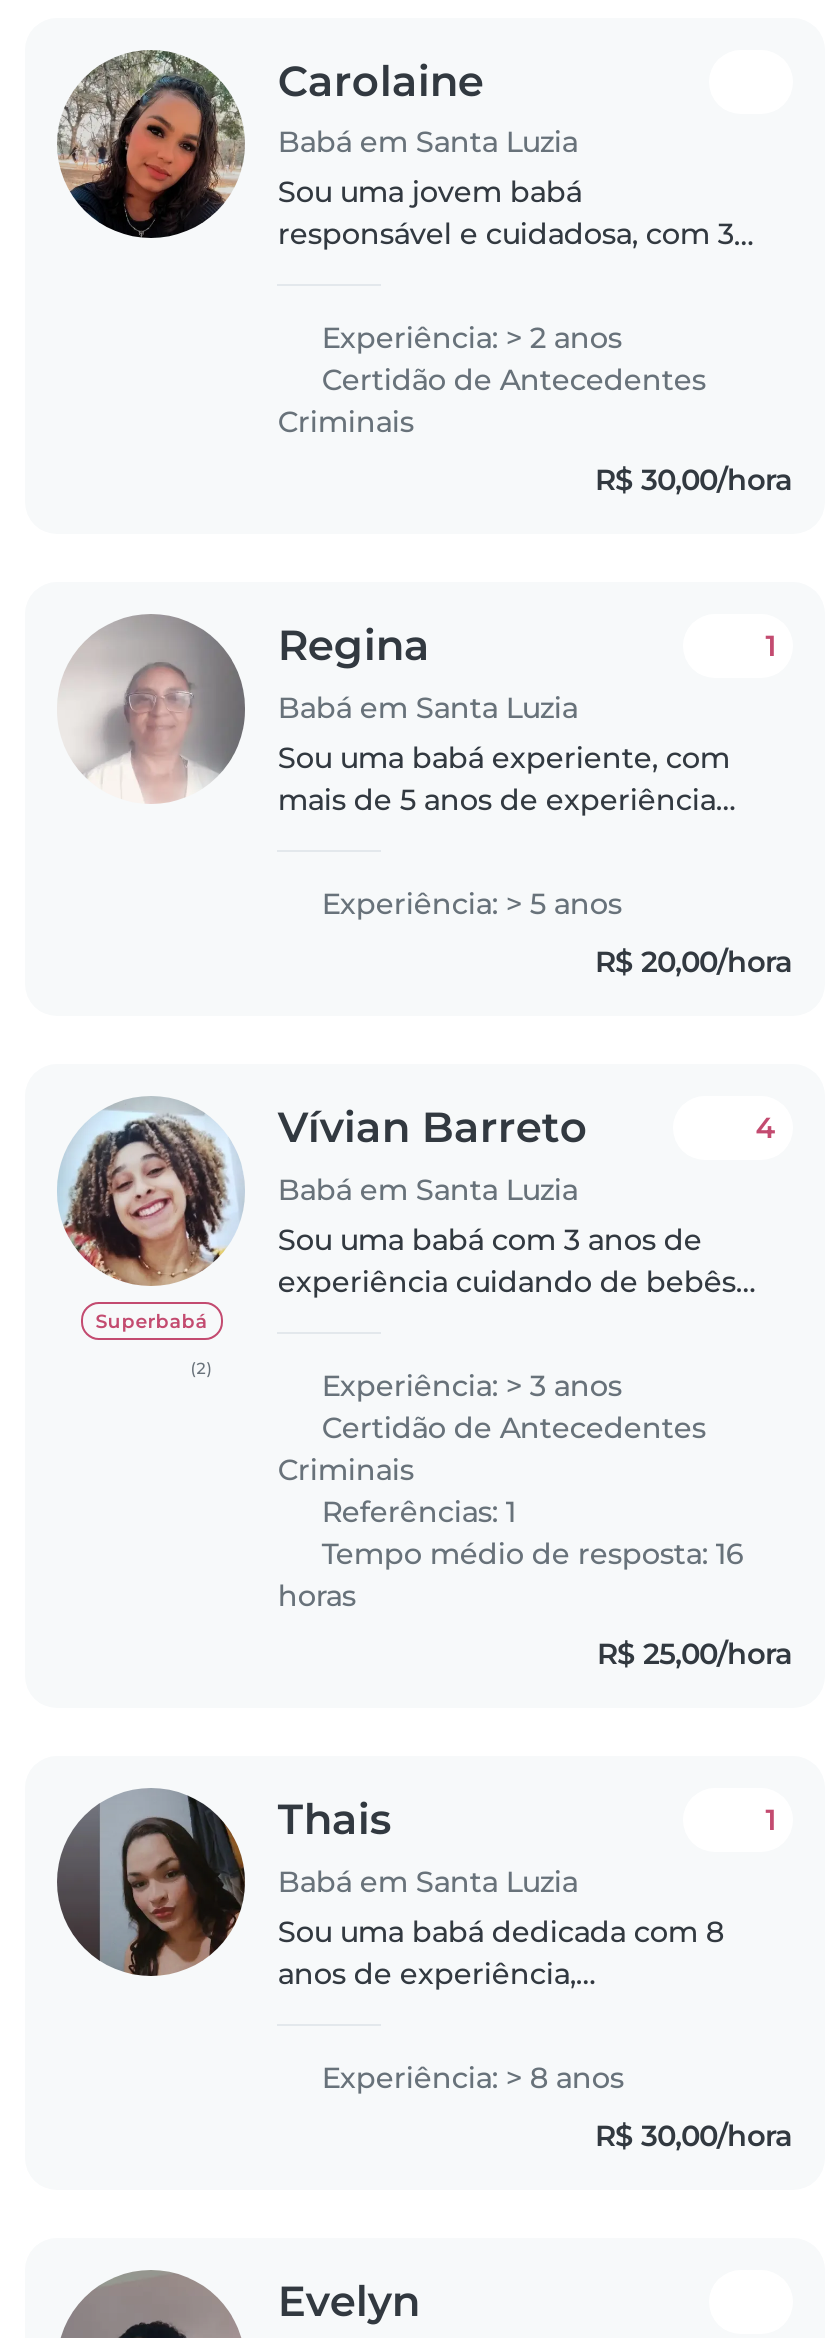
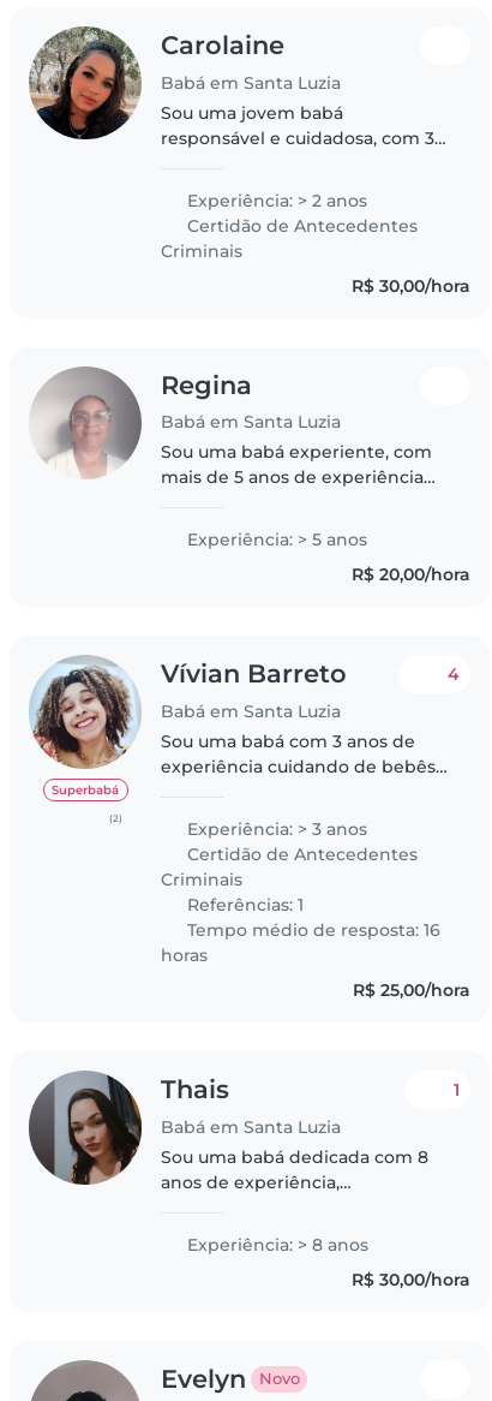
[765,629,775,665] 1 -> none
none -> [259,1370,300,1388] Novo

